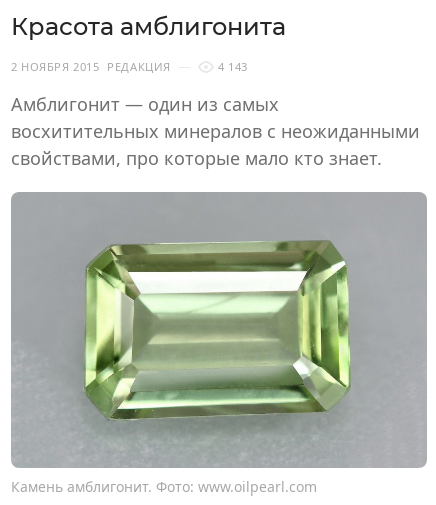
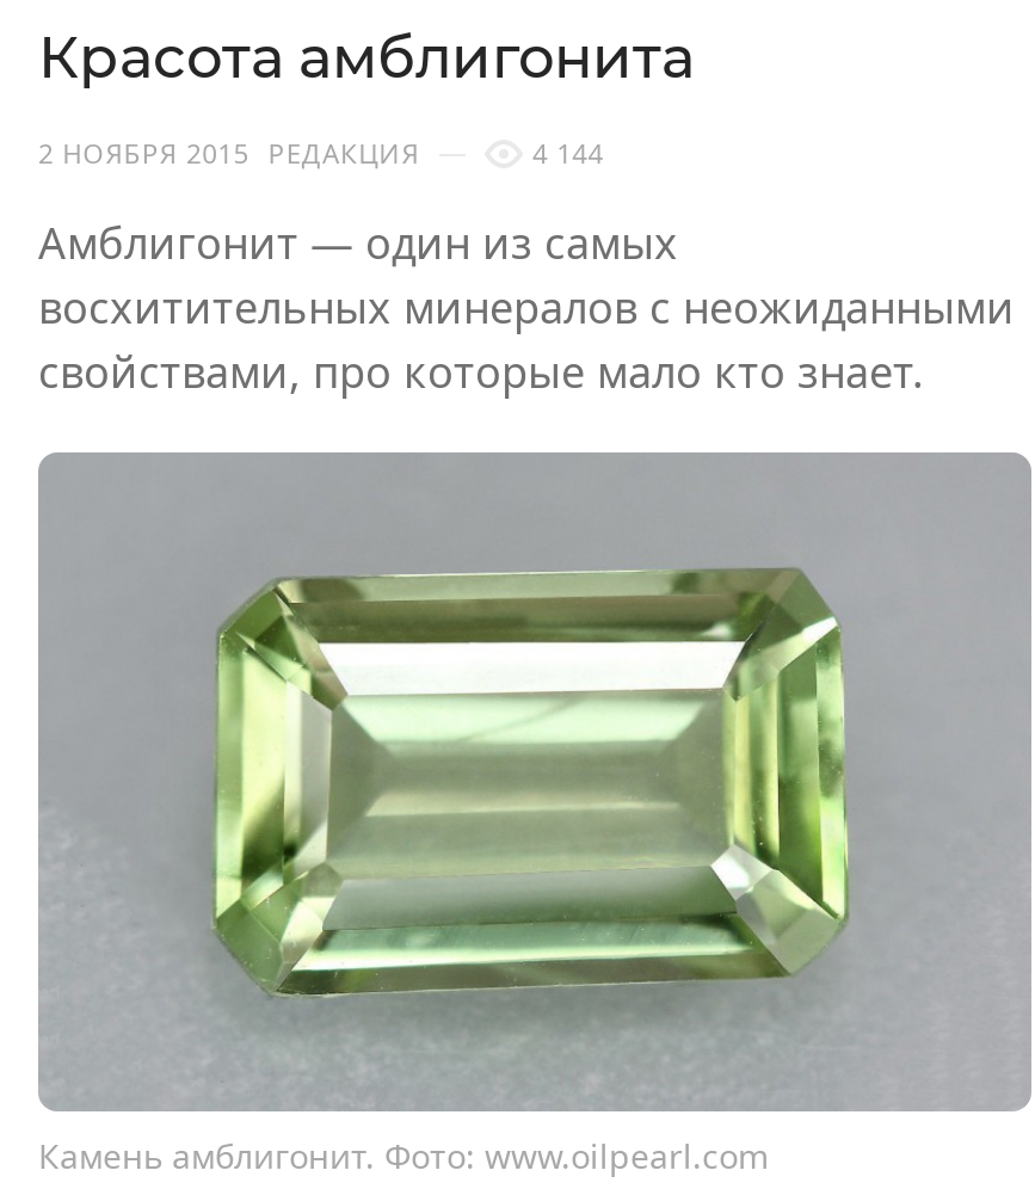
[218,59,248,74] 4 143 -> [532,135,604,171] 4 144

